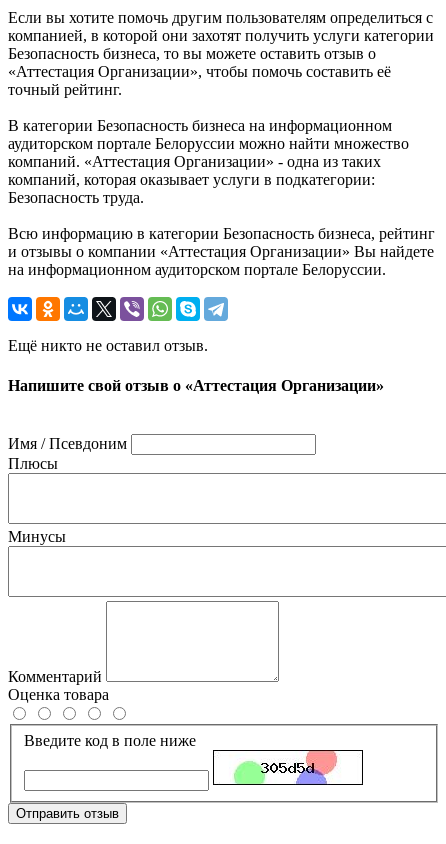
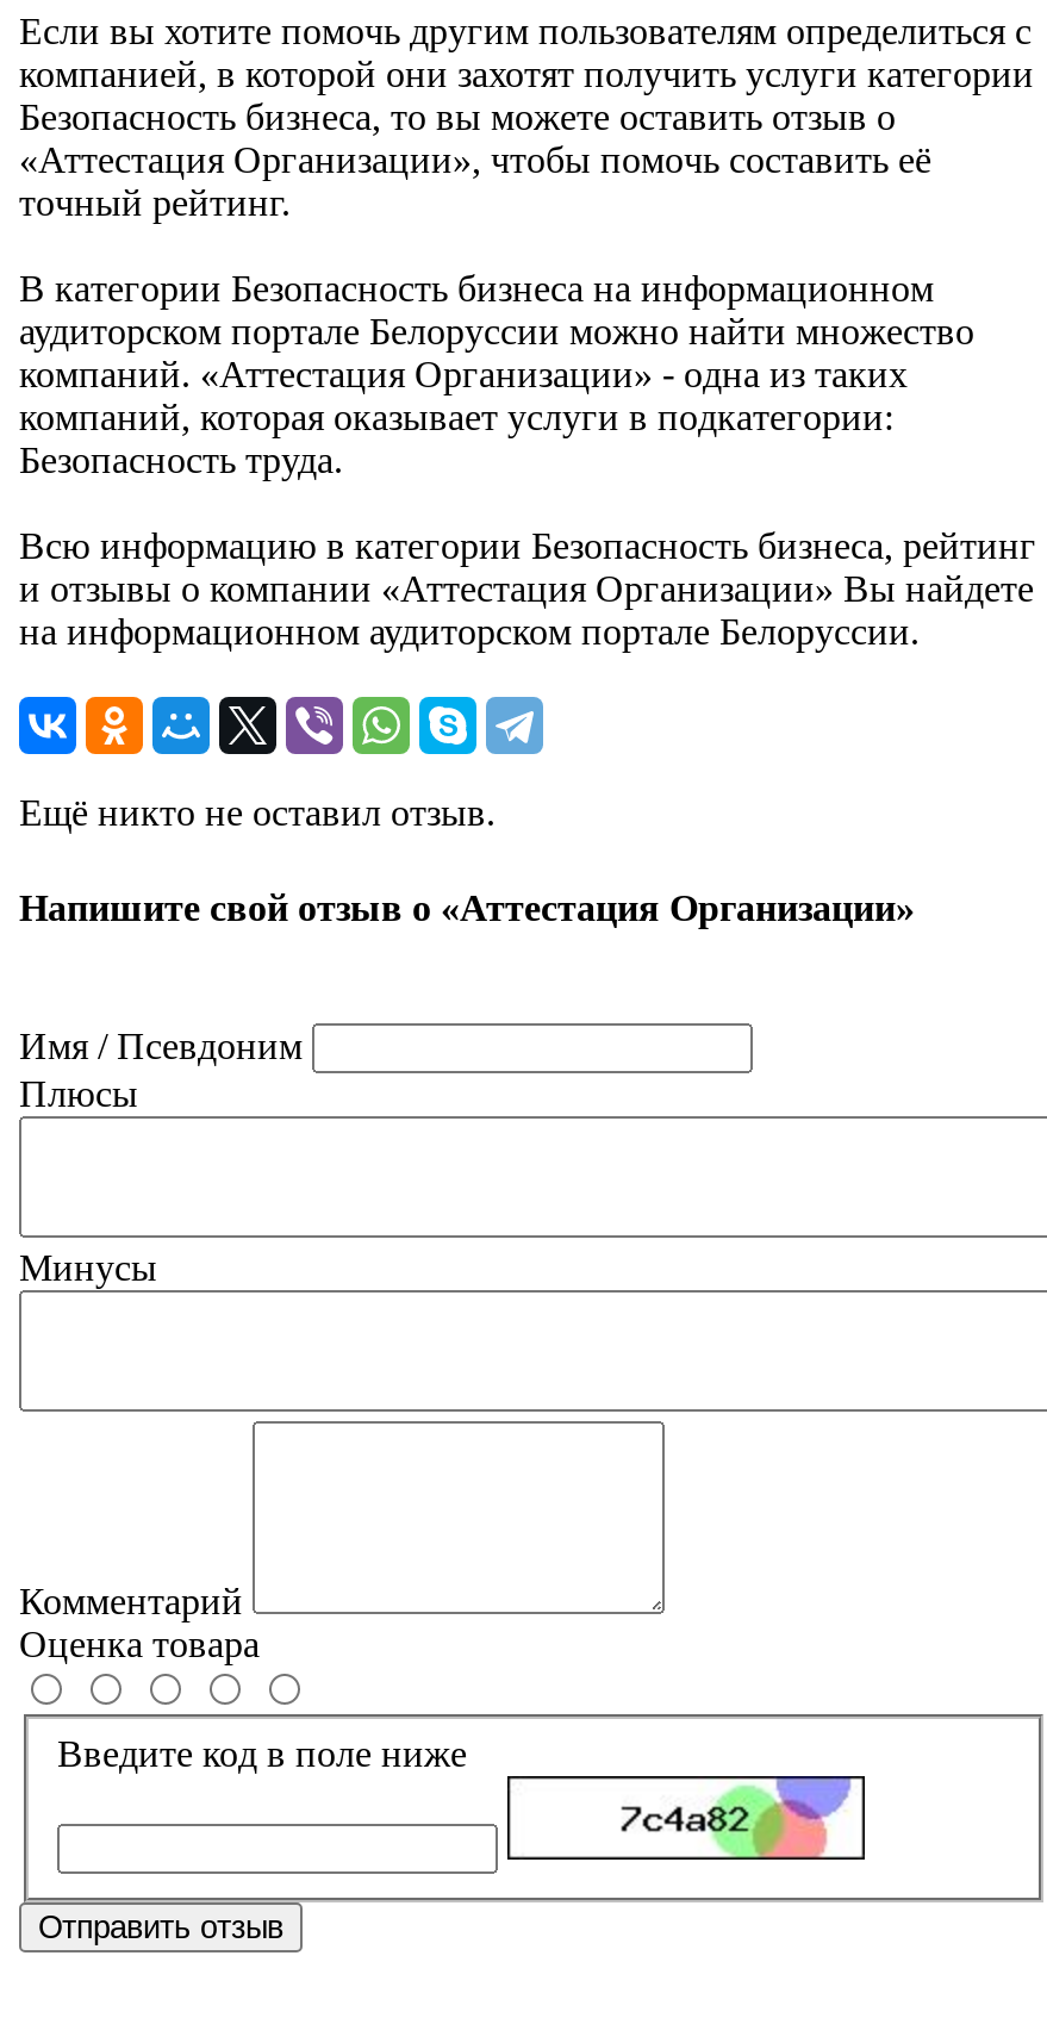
[233,749,357,785] [image] -> [557,1774,853,1860] [image]

